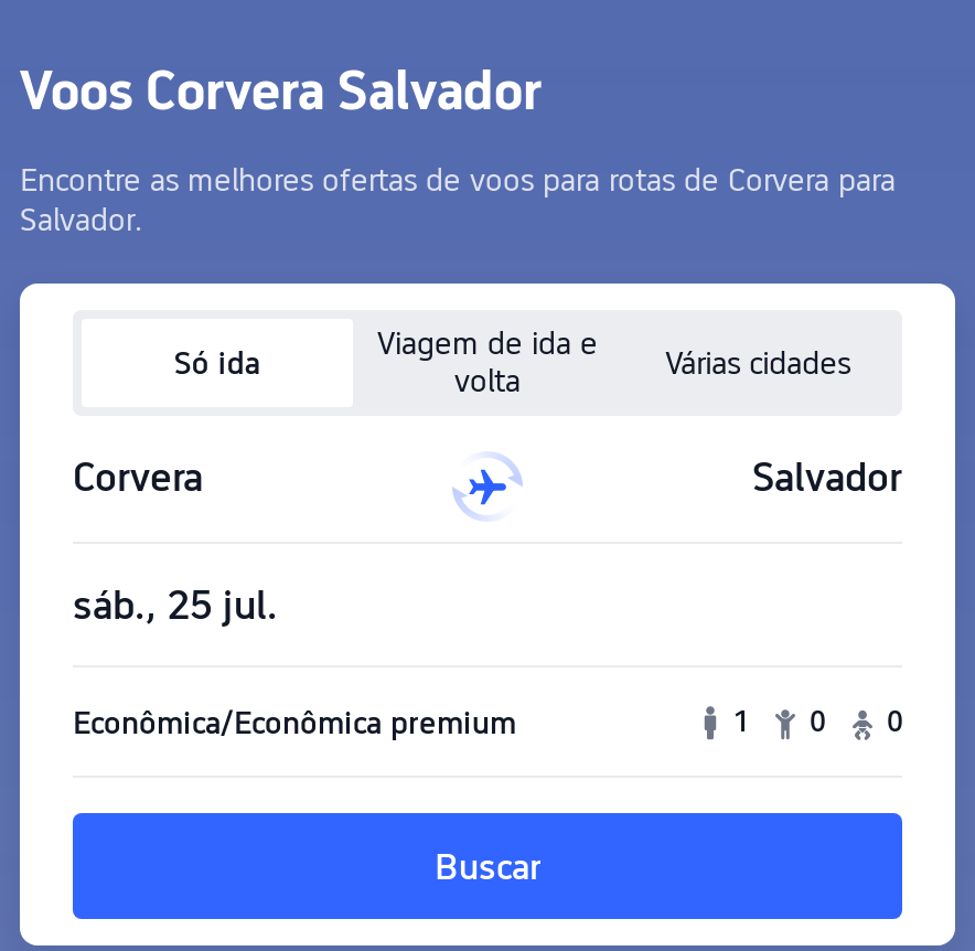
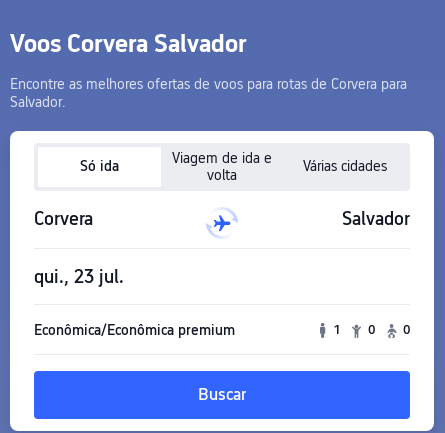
[73,581,278,628] sáb., 25 jul. -> [34,265,124,286] qui., 23 jul.

